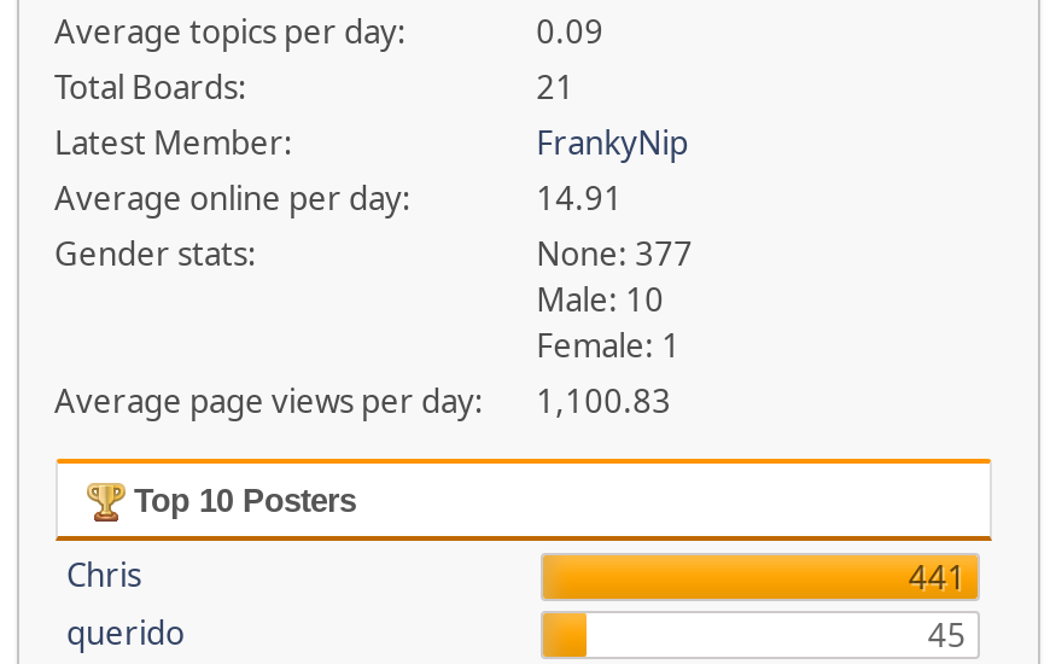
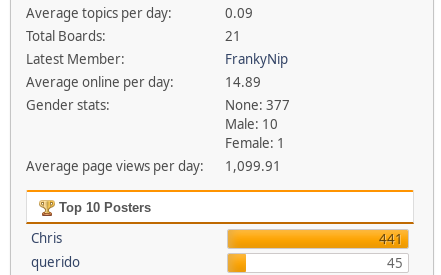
[536,176,623,220] 14.91 -> [225,73,261,91] 14.89
[54,379,671,423] Average page views per day: 1,100.83 -> [25,157,281,175] Average page views per day: 1,099.91

